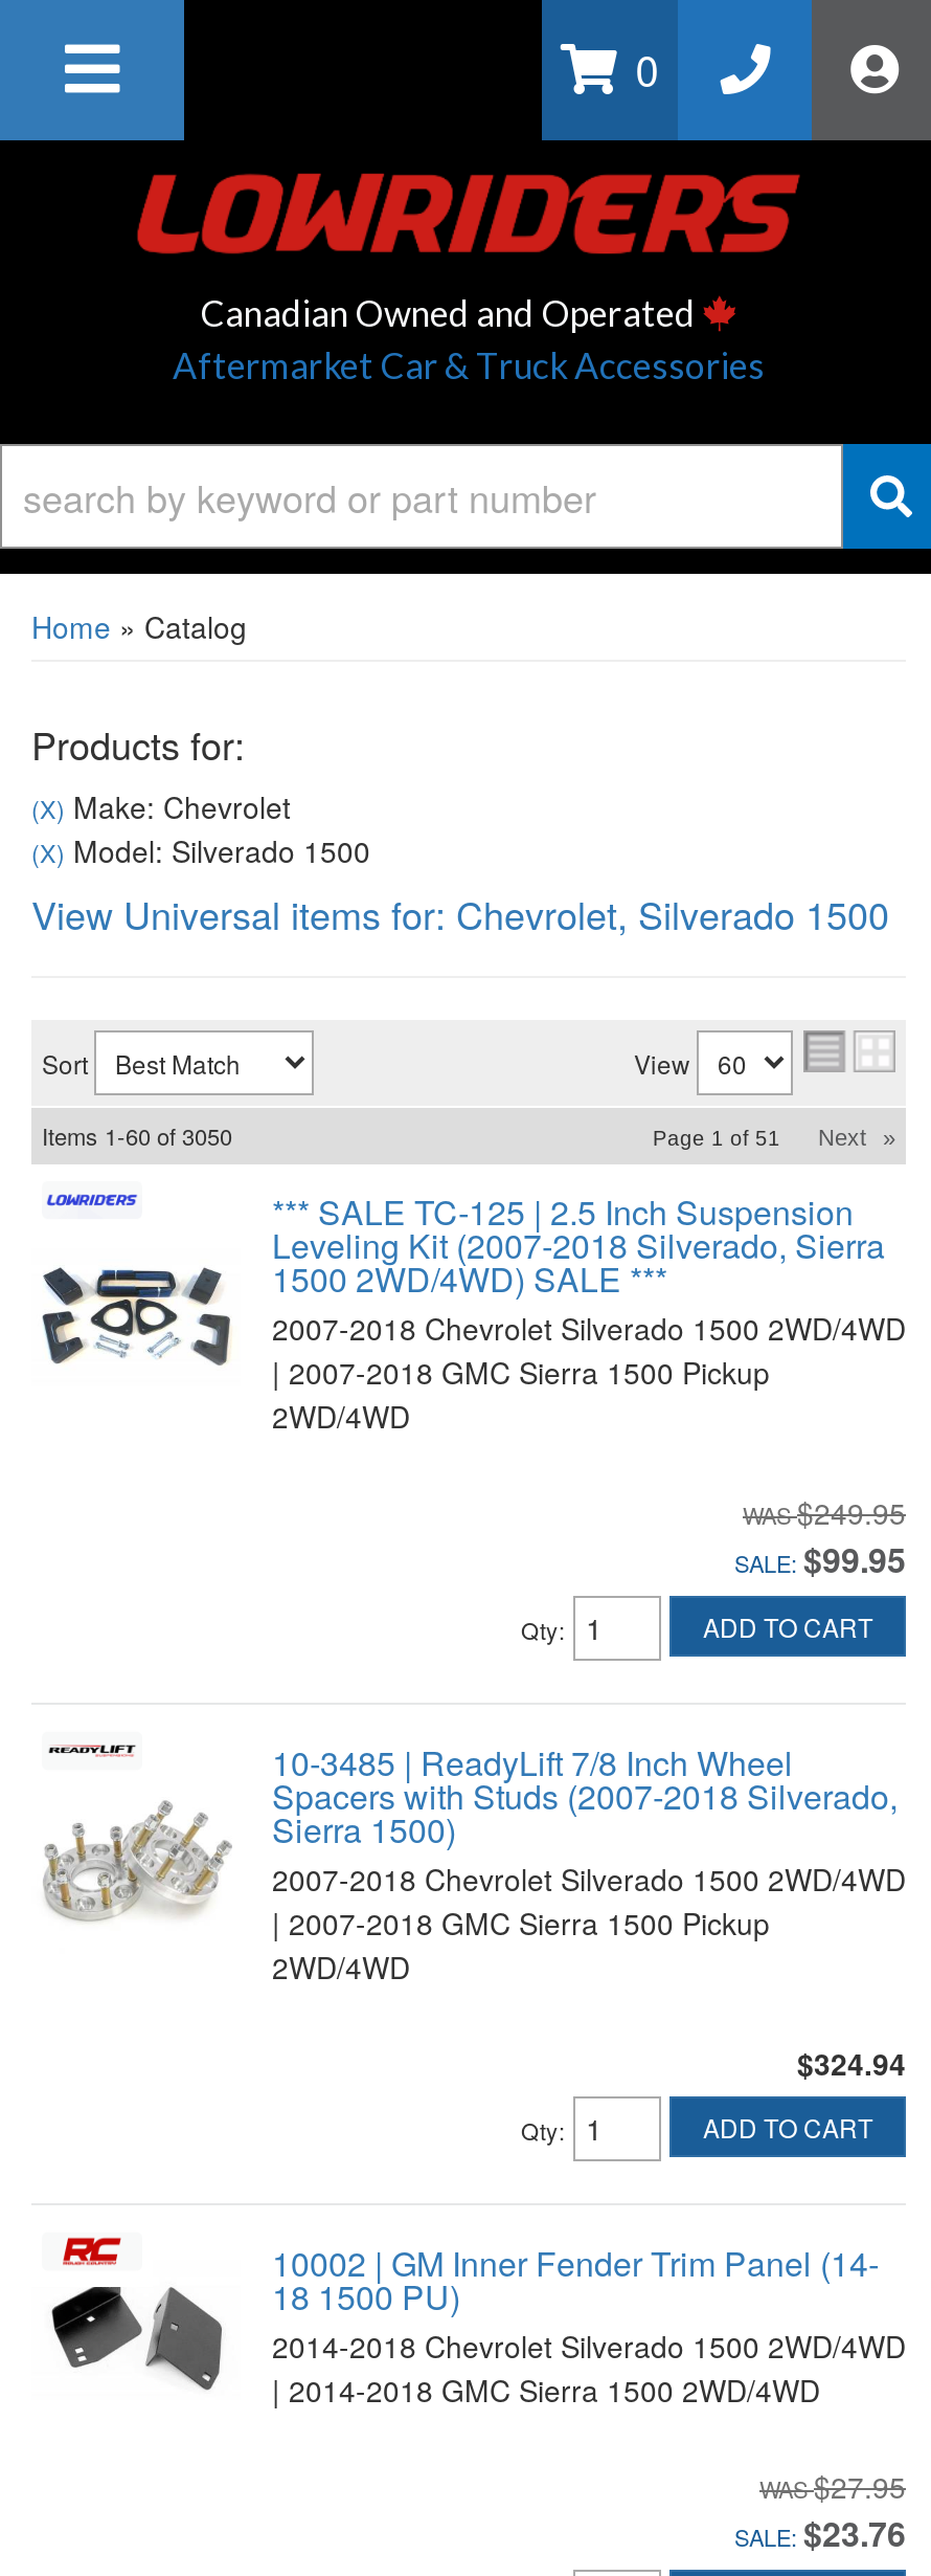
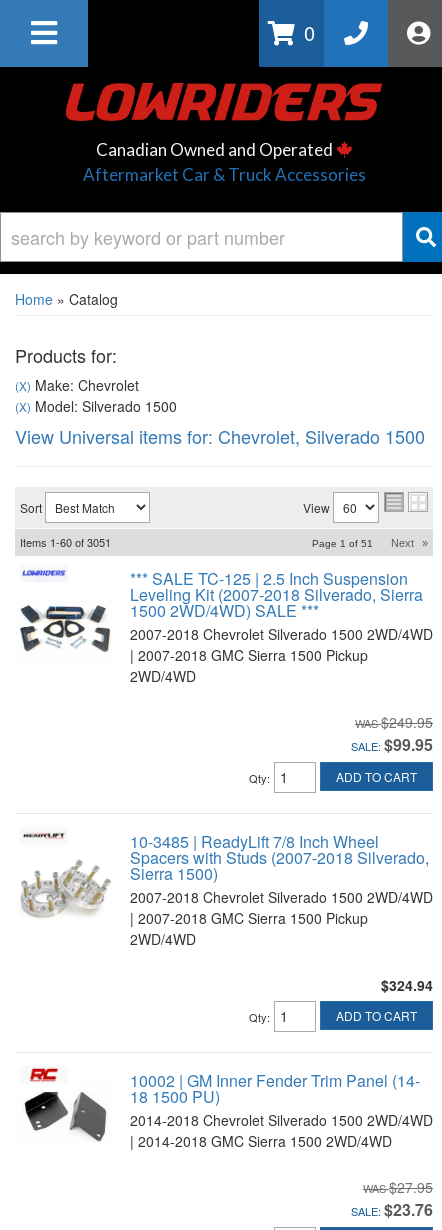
[42,1118,232,1152] Items 1-60 of 3050 -> [20,534,111,550] Items 1-60 of 3051

